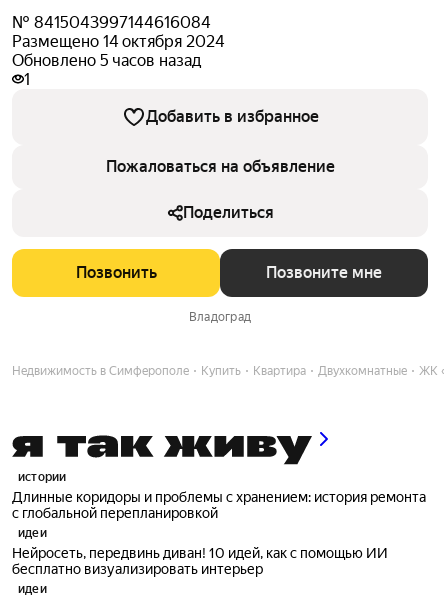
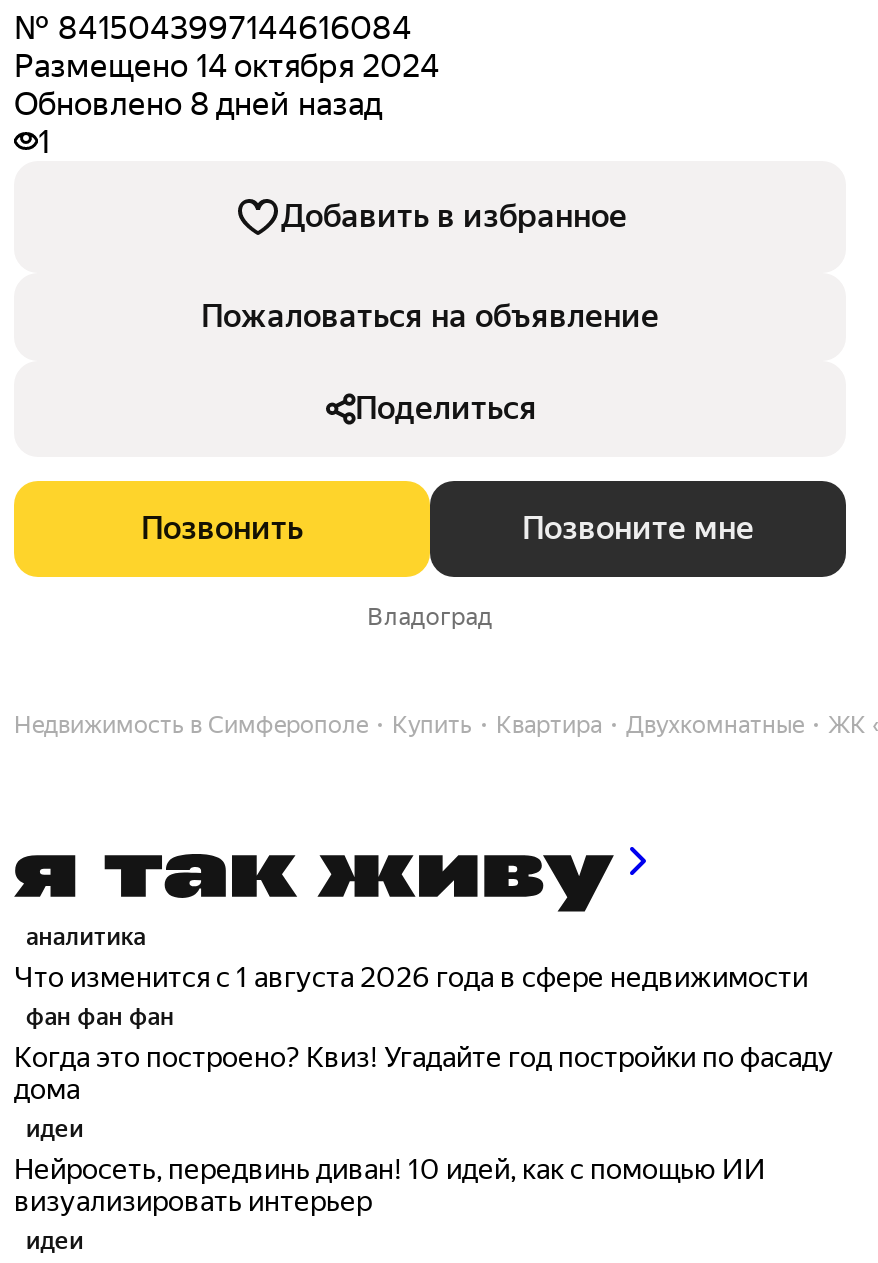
[12,51,201,70] Обновлено 5 часов назад -> [14,86,382,124] Обновлено 8 дней назад
[12,470,426,521] истории | Длинные коридоры и проблемы с хранением: история ремонта | с глобальной перепланировкой -> [14,923,834,1105] аналитика | Что изменится с 1 августа 2026 года в сфере недвижимости | фан фан фан | Когда это построено? Квиз! Угадайте год постройки по фасаду | дома
[12,561,263,577] бесплатно визуализировать интерьер -> [14,1185,372,1217] визуализировать интерьер

